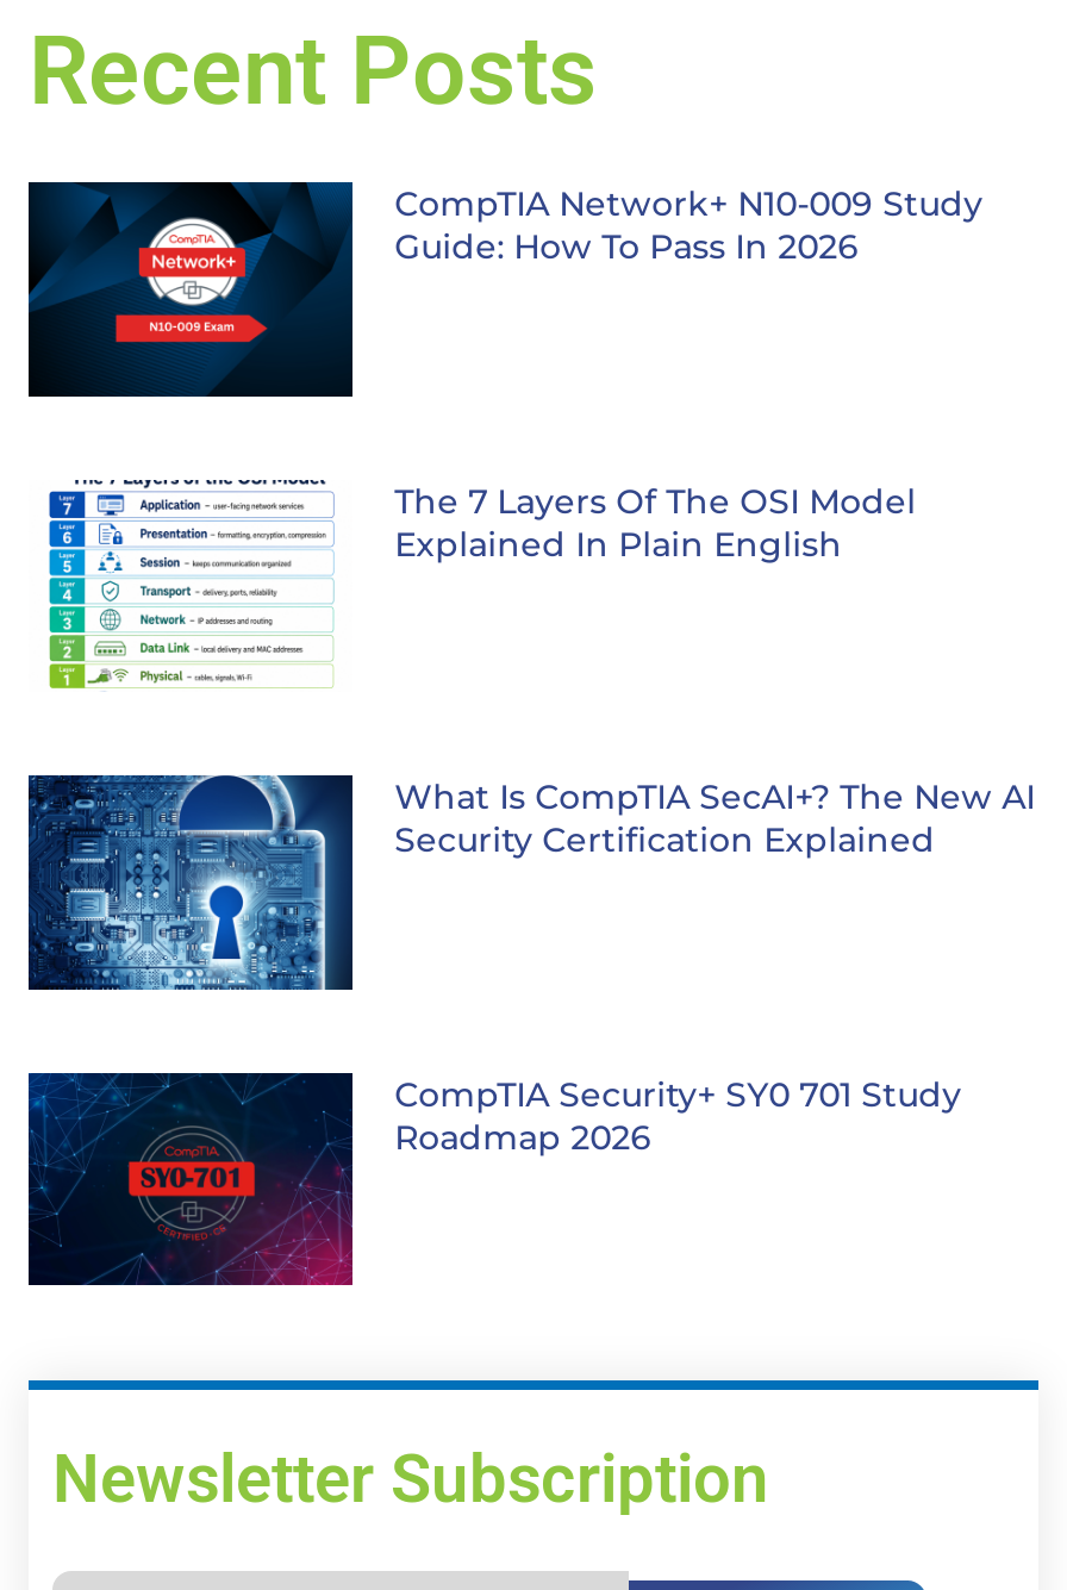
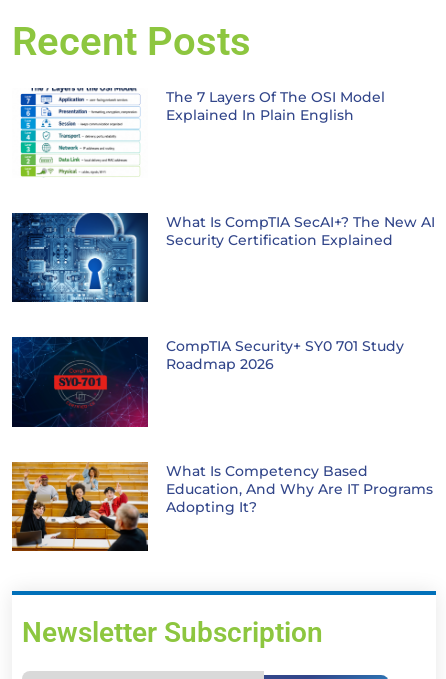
[26,180,983,399] [image] | CompTIA Network+ N10-009 Study | Guide: How To Pass In 2026 -> none
moved [26,479,1035,1158] -> [11,88,435,373]: [image] | The 7 Layers Of The OSI Model | Explained In Plain English | What Is CompTIA SecAI+? The New AI | Security Certification Explained | Roadmap 2026
moved [26,1071,355,1287] -> [11,336,149,427]: [image]
none -> [11,461,433,552] [image] | What Is Competency Based | Education, And Why Are IT Programs | Adopting It?

